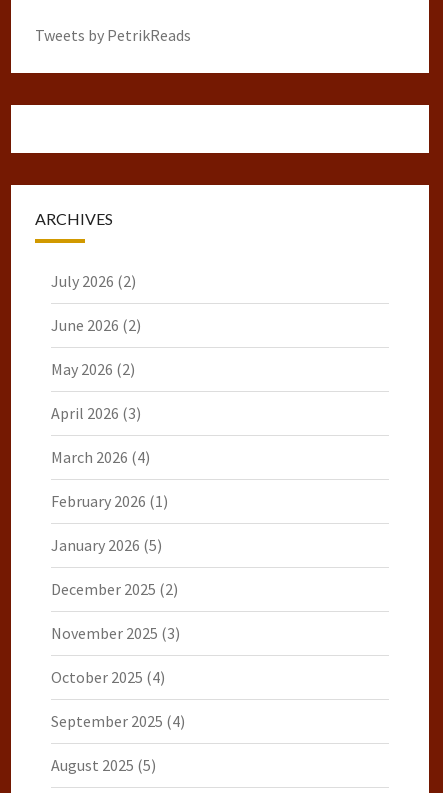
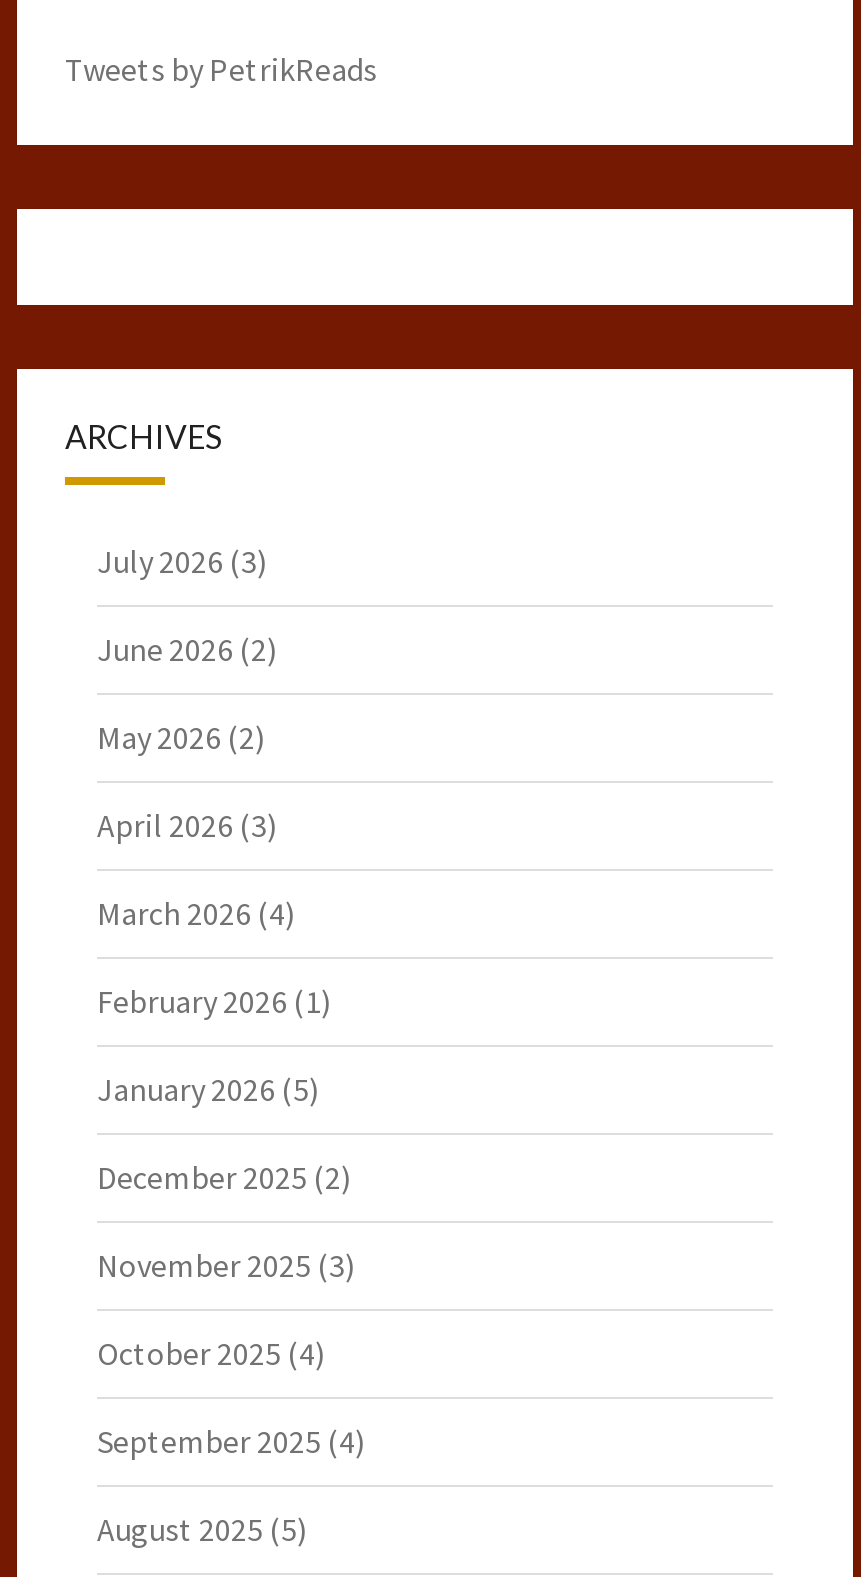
[51,271,136,291] July 2026 (2) -> [97,541,267,581] July 2026 (3)

